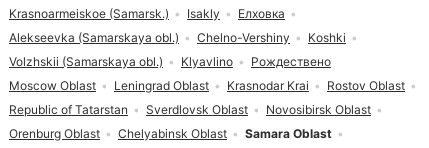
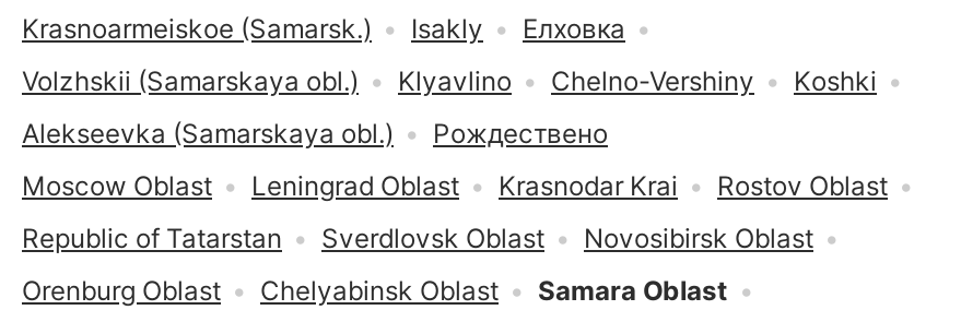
moved [9,30,179,45] -> [22,117,394,150]: Alekseevka (Samarskaya obl.)
moved [9,54,233,69] -> [22,65,512,98]: Volzhskii (Samarskaya obl.) | Klyavlino

